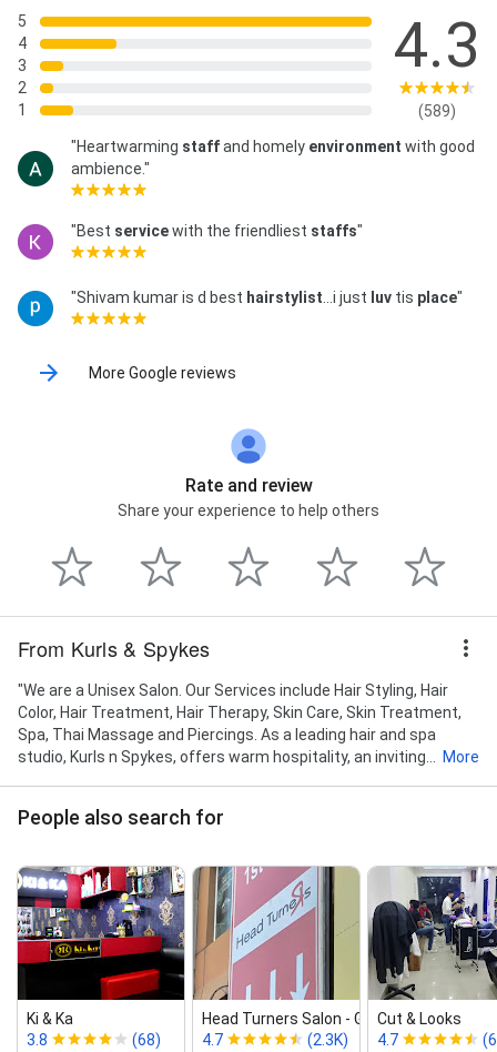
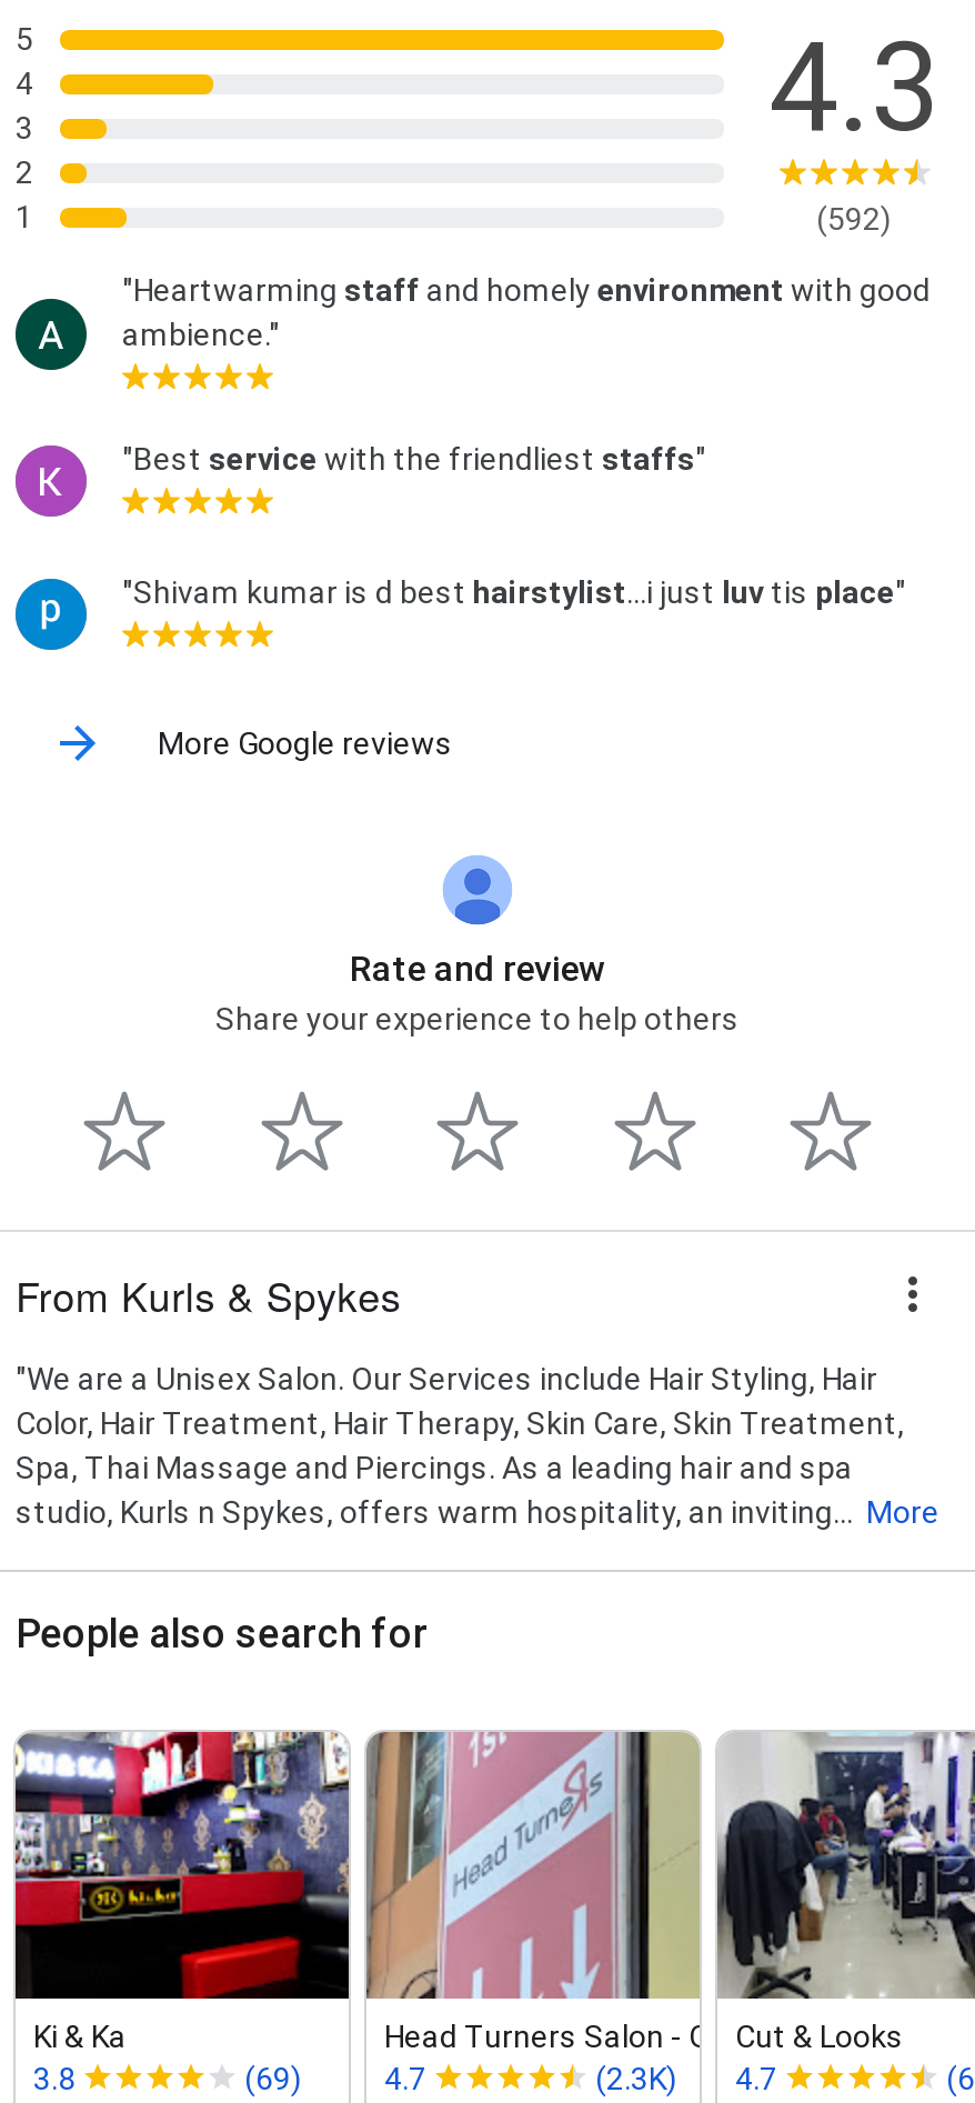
[418,102,455,120] (589) -> [816,200,892,236] (592)
[132,1031,161,1048] (68) -> [244,2060,302,2096] (69)

